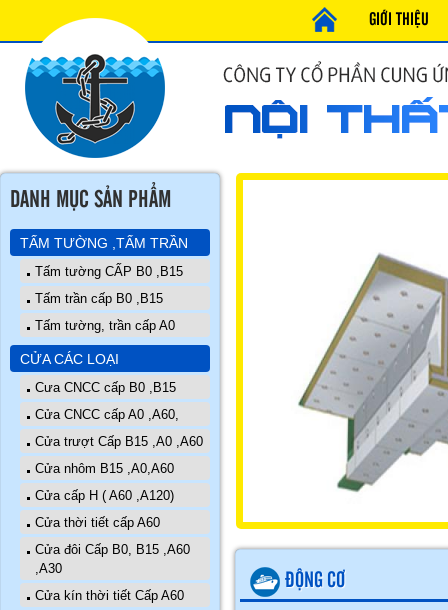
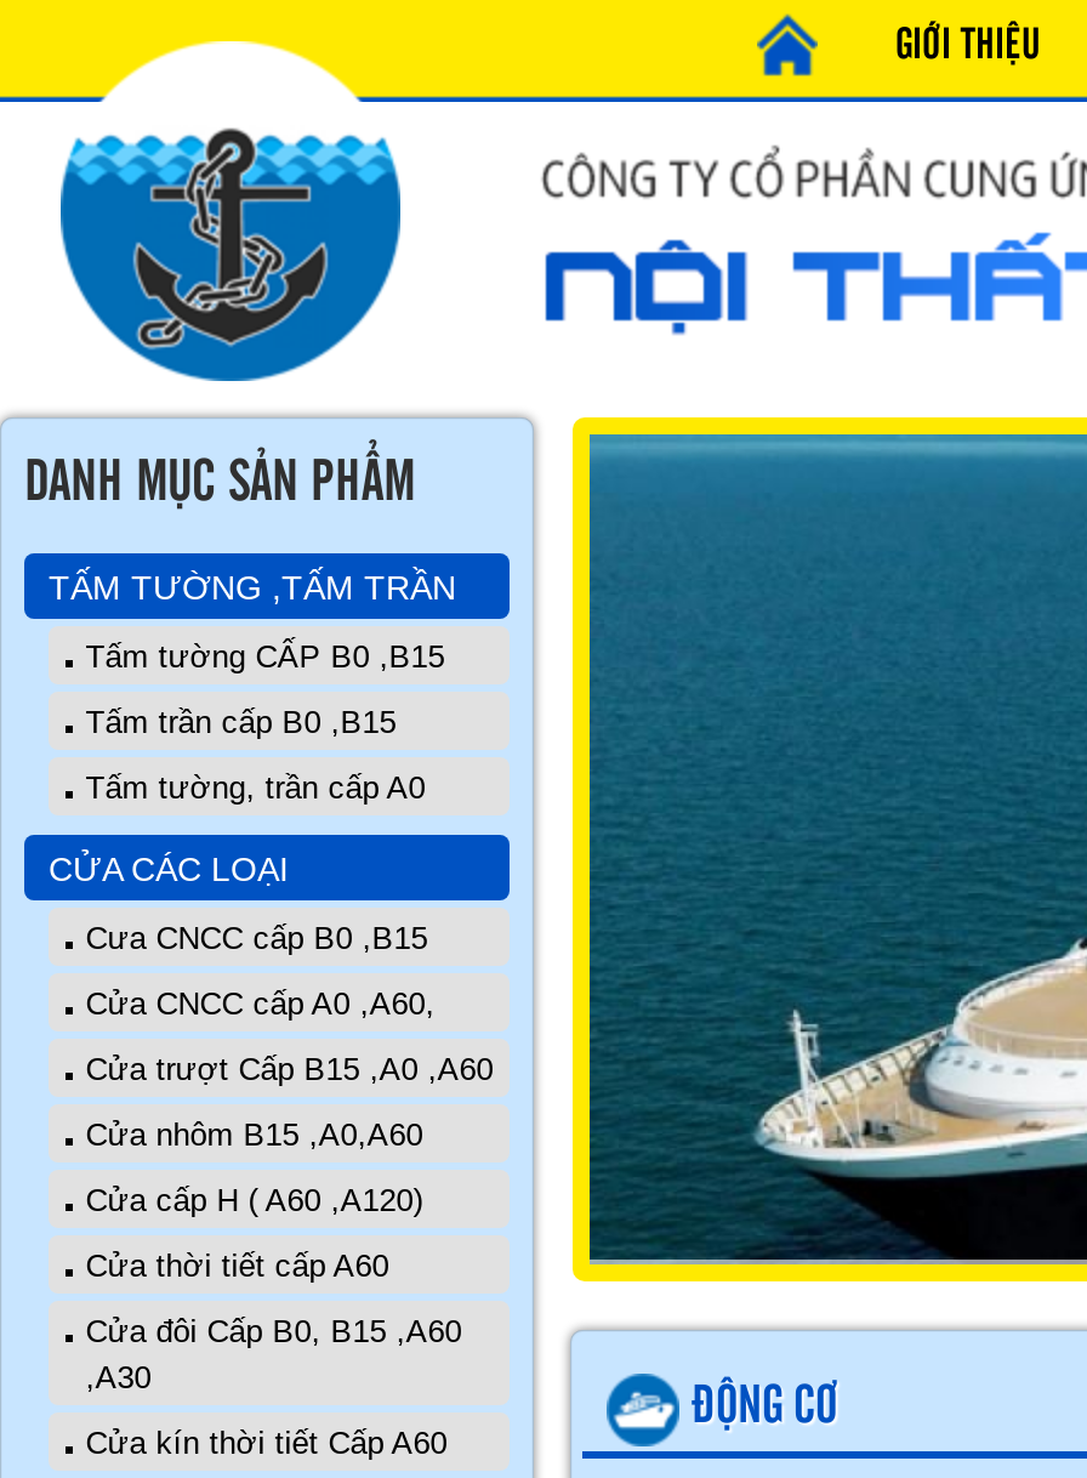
[242,179,445,523] [image] -> [587,432,1080,1267] [image]

